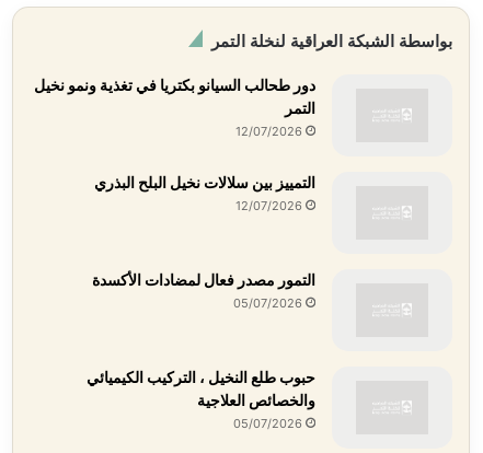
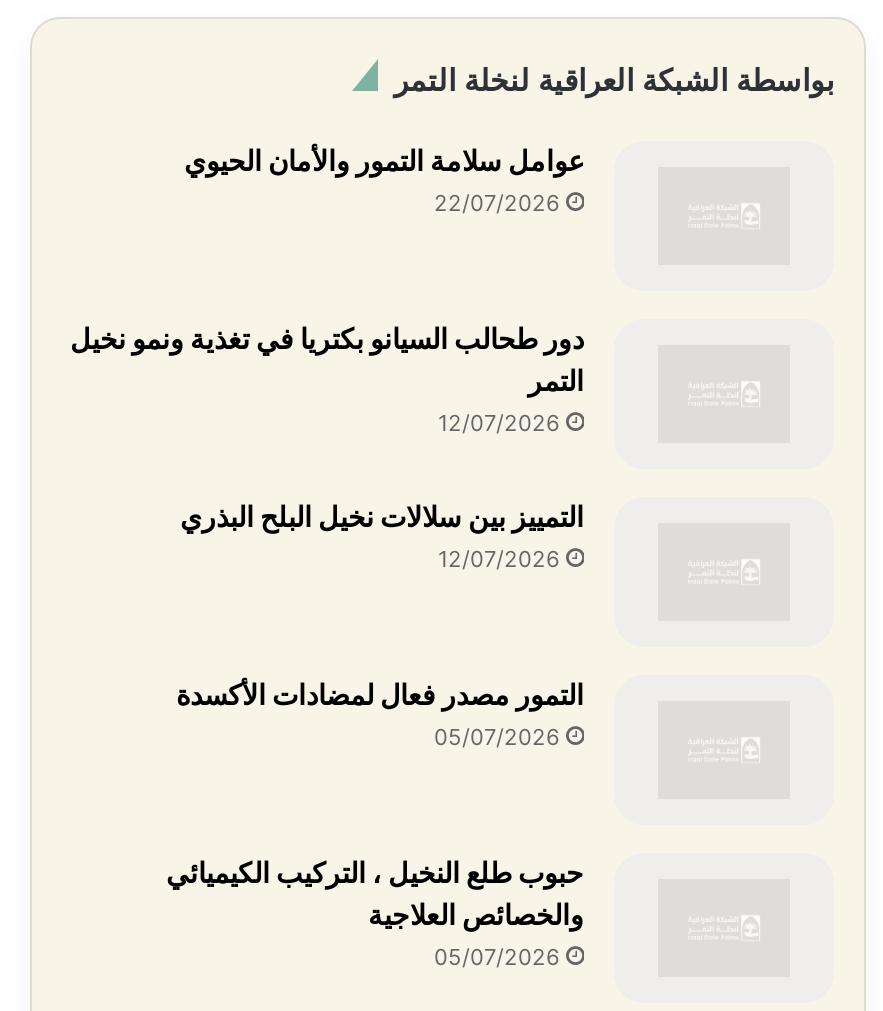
none -> [184,144,584,218] عوامل سلامة التمور والأمان الحيوي | 22/07/2026

